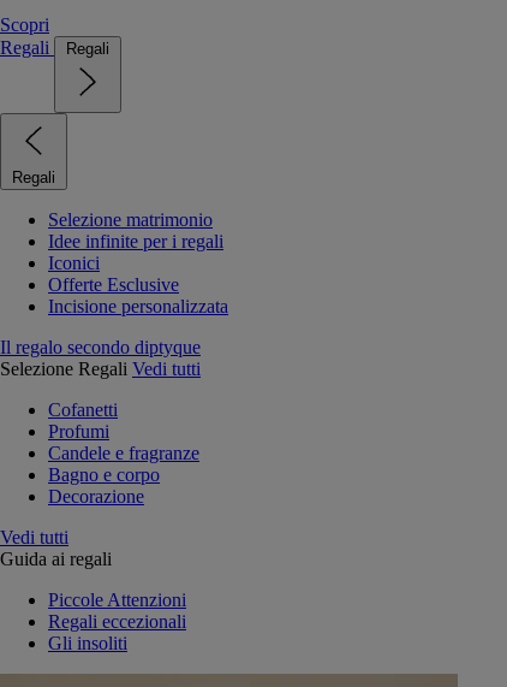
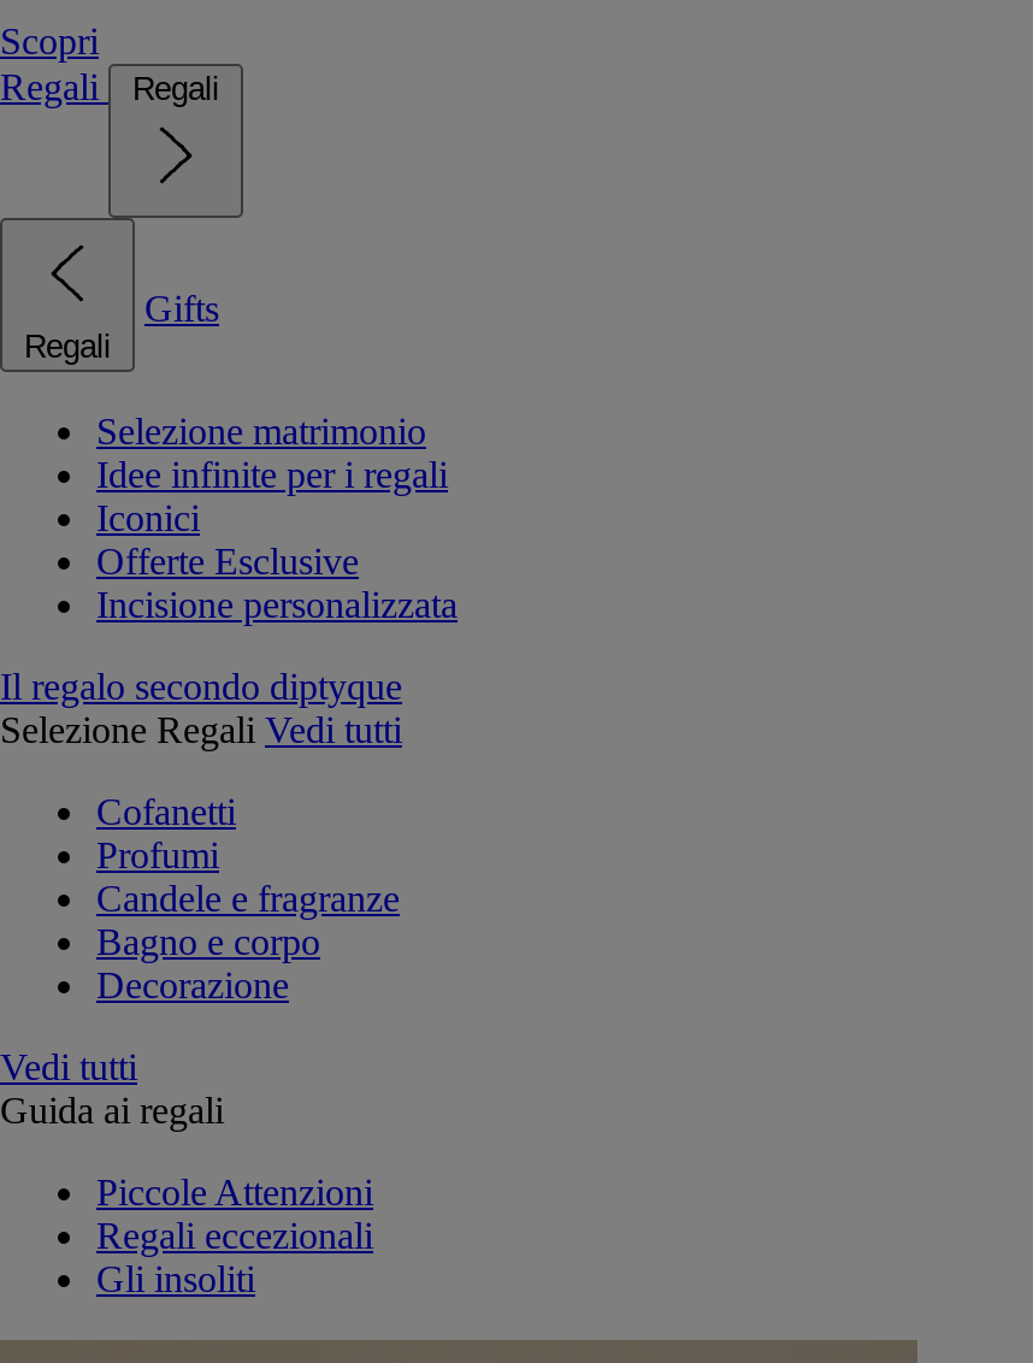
none -> [144,288,219,328] Gifts

